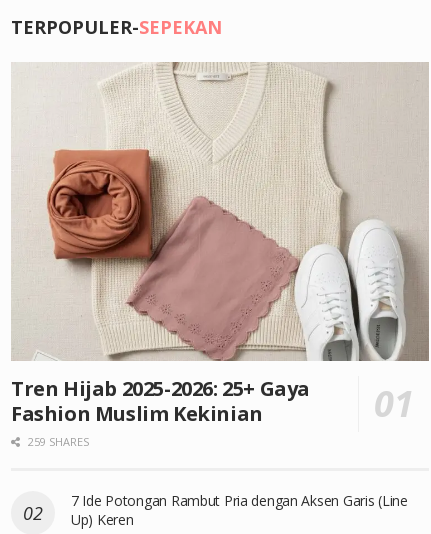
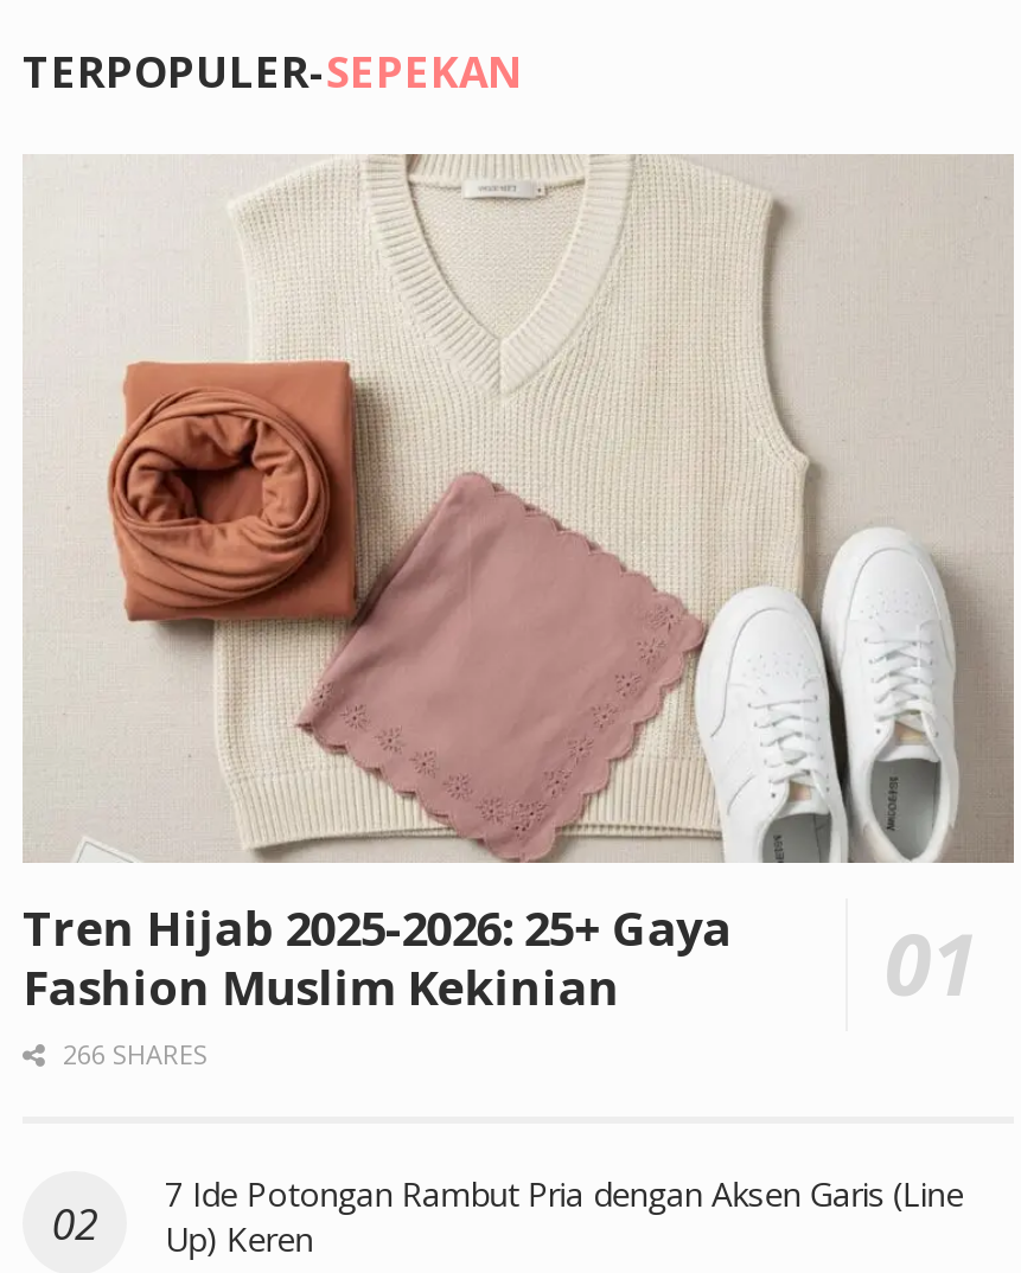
[25,434,89,449] 259 SHARES -> [56,1035,208,1071] 266 SHARES

